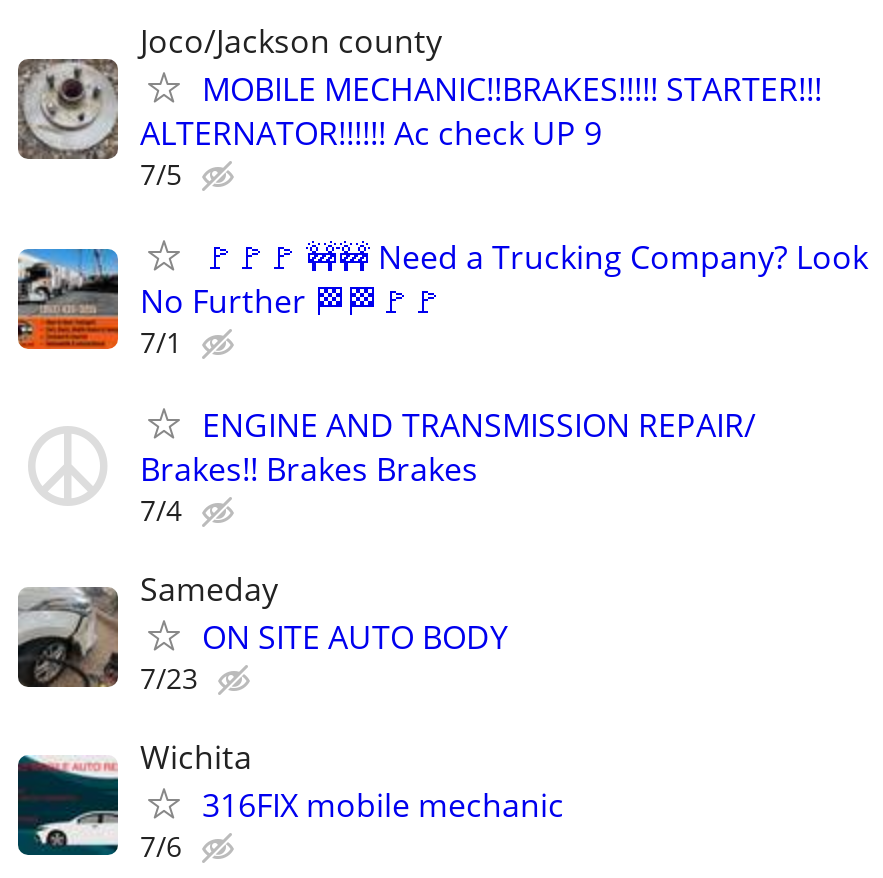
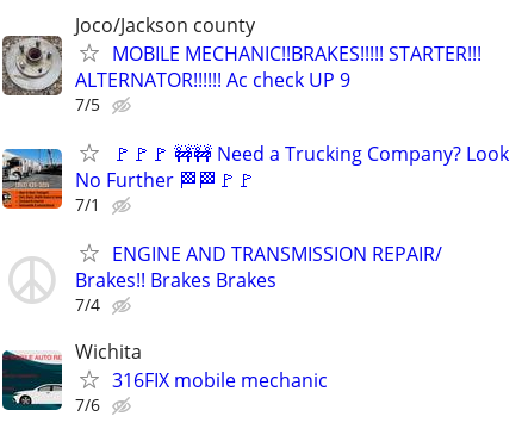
[16,568,508,698] [image] | Sameday | ON SITE AUTO BODY | 7/23 -> none

